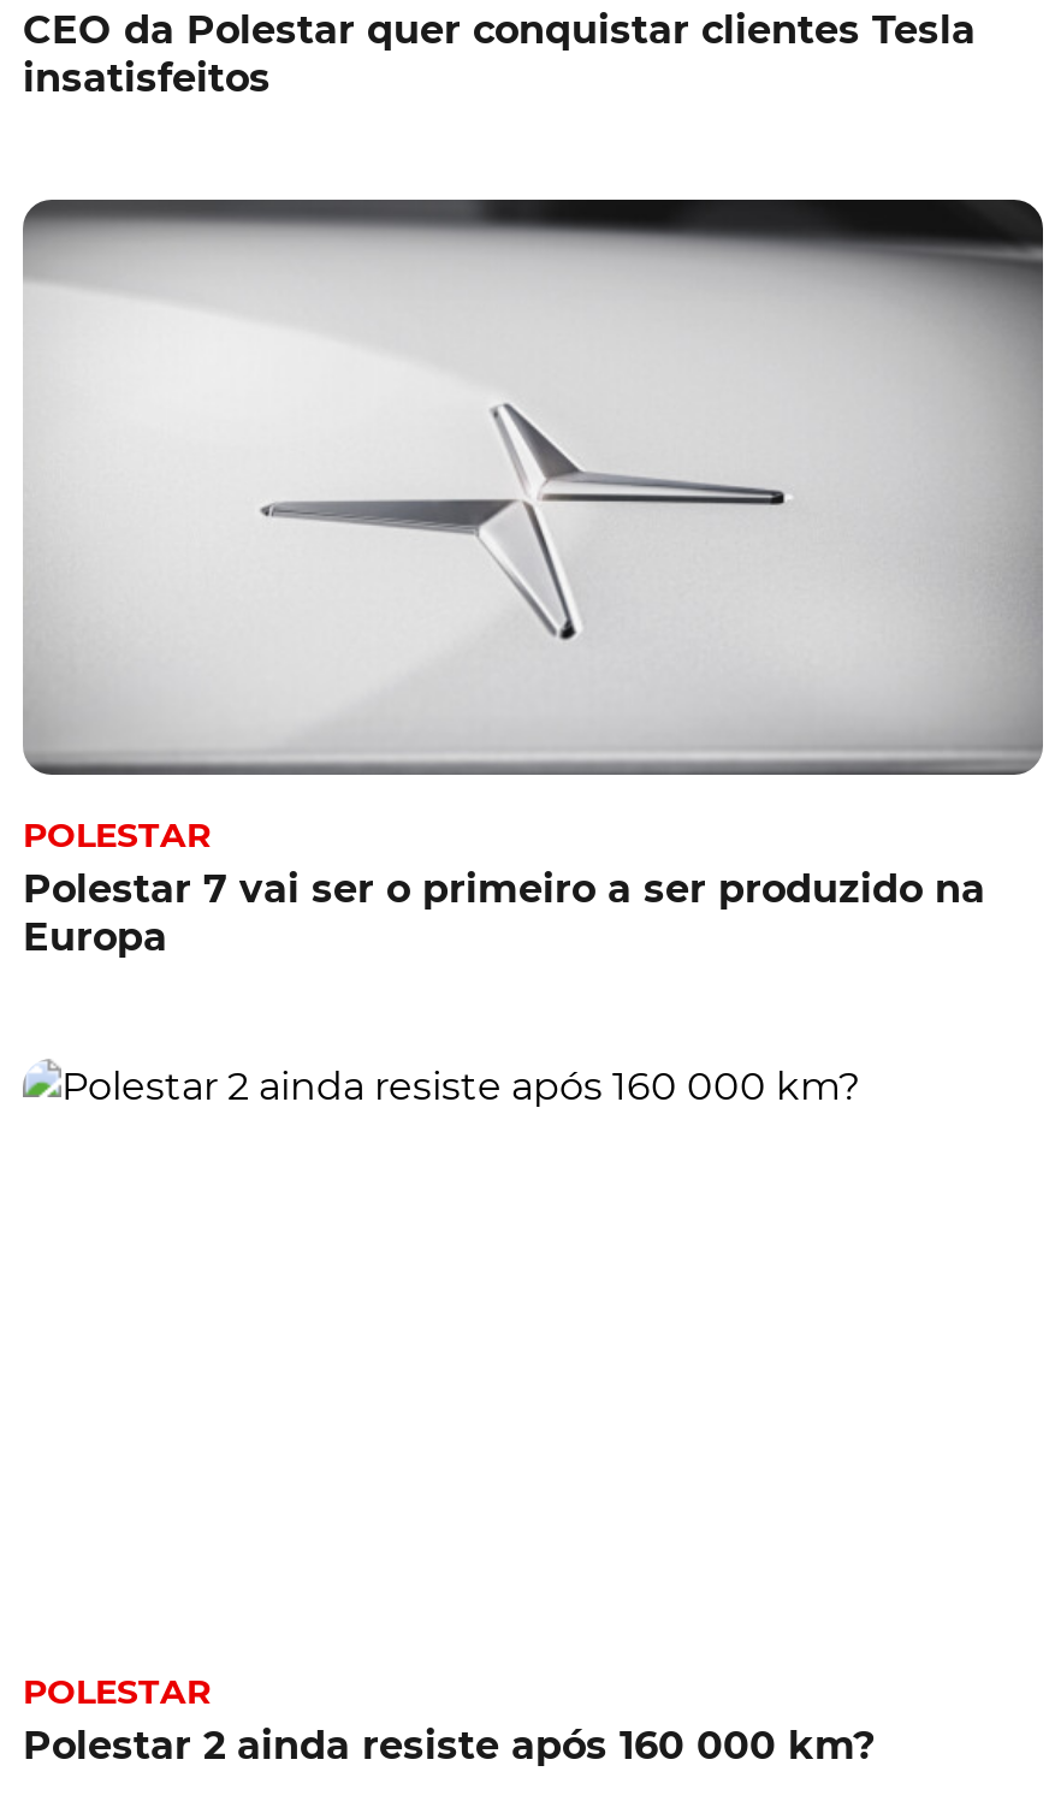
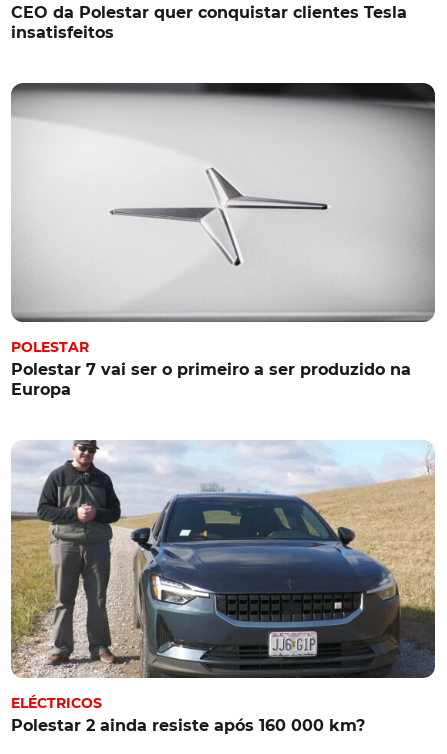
none -> [10,439,436,679] [image]
[23,1670,211,1713] POLESTAR -> [11,694,102,712] ELÉCTRICOS

